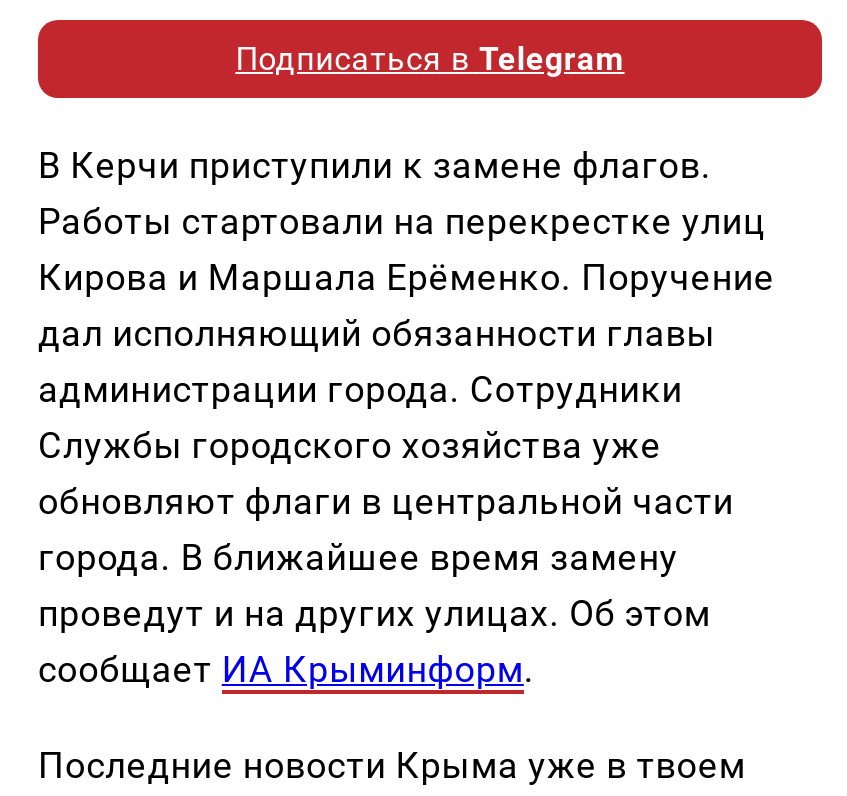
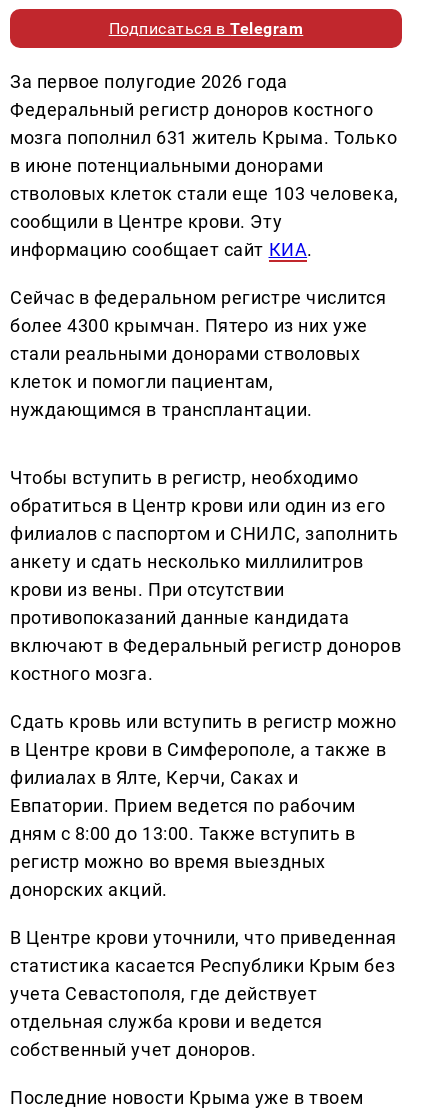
[38,145,775,691] В Керчи приступили к замене флагов. | Работы стартовали на перекрестке улиц | Кирова и Маршала Ерёменко. Поручение | дал исполняющий обязанности главы | администрации города. Сотрудники | Службы городского хозяйства уже | обновляют флаги в центральной части | города. В ближайшее время замену | проведут и на других улицах. Об этом | сообщает ИА Крыминформ. -> [10,71,401,1060] За первое полугодие 2026 года | Федеральный регистр доноров костного | мозга пополнил 631 житель Крыма. Только | в июне потенциальными донорами | стволовых клеток стали еще 103 человека, | сообщили в Центре крови. Эту | информацию сообщает сайт КИА. | Сейчас в федеральном регистре числится | более 4300 крымчан. Пятеро из них уже | стали реальными донорами стволовых | клеток и помогли пациентам, | нуждающимся в трансплантации. | Чтобы вступить в регистр, необходимо | обратиться в Центр крови или один из его | филиалов с паспортом и СНИЛС, заполнить | анкету и сдать несколько миллилитров | крови из вены. При отсутствии | противопоказаний данные кандидата | включают в Федеральный регистр доноров | костного мозга. | Сдать кровь или вступить в регистр можно | в Центре крови в Симферополе, а также в | филиалах в Ялте, Керчи, Саках и | Евпатории. Прием ведется по рабочим | дням с 8:00 до 13:00. Также вступить в | регистр можно во время выездных | донорских акций. | В Центре крови уточнили, что приведенная | статистика касается Республики Крым без | учета Севастополя, где действует | отдельная служба крови и ведется | собственный учет доноров.

